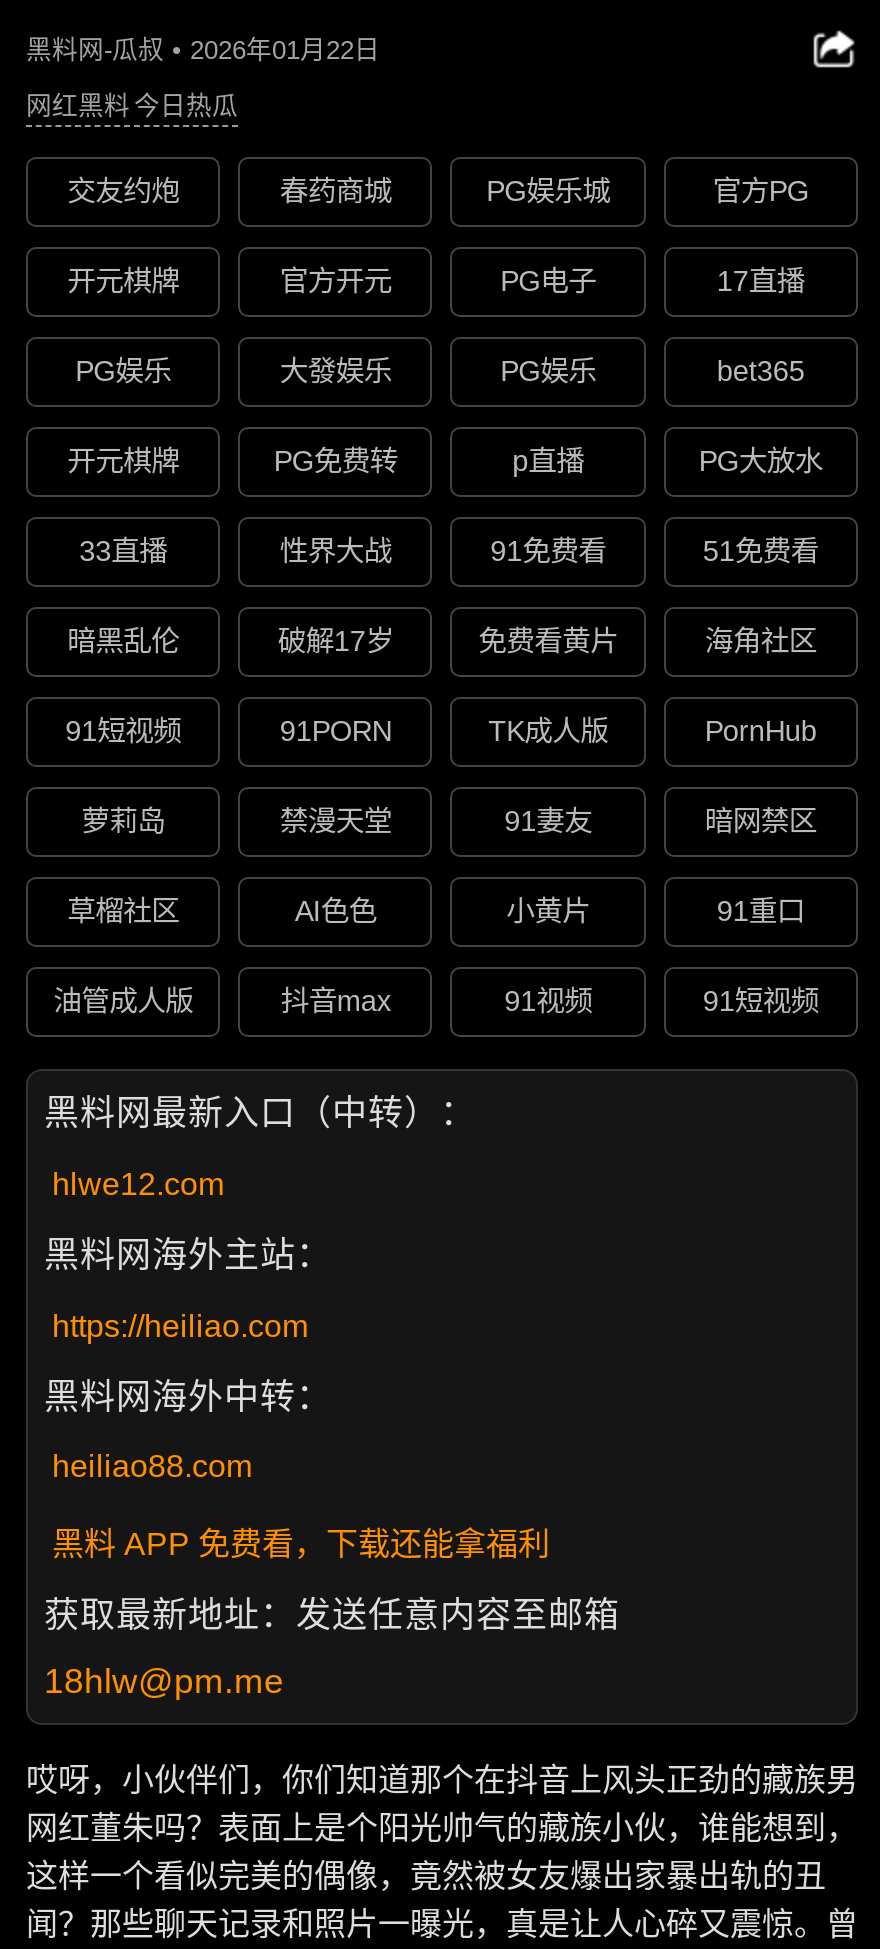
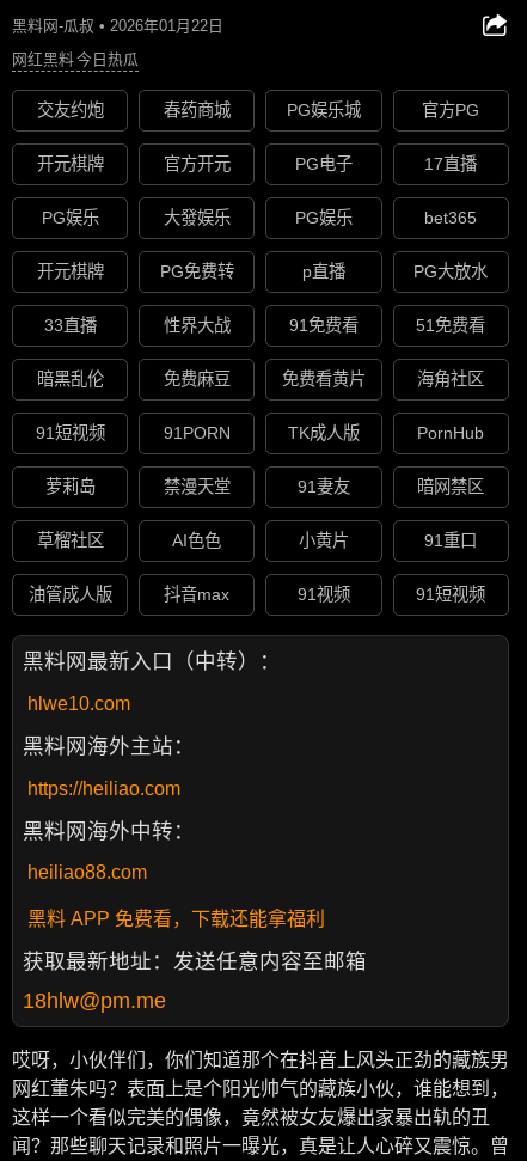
[278,626,394,658] 破解17岁 -> [163,370,230,389] 免费麻豆
[52,1167,224,1201] hlwe12.com -> [27,693,130,714] hlwe10.com

